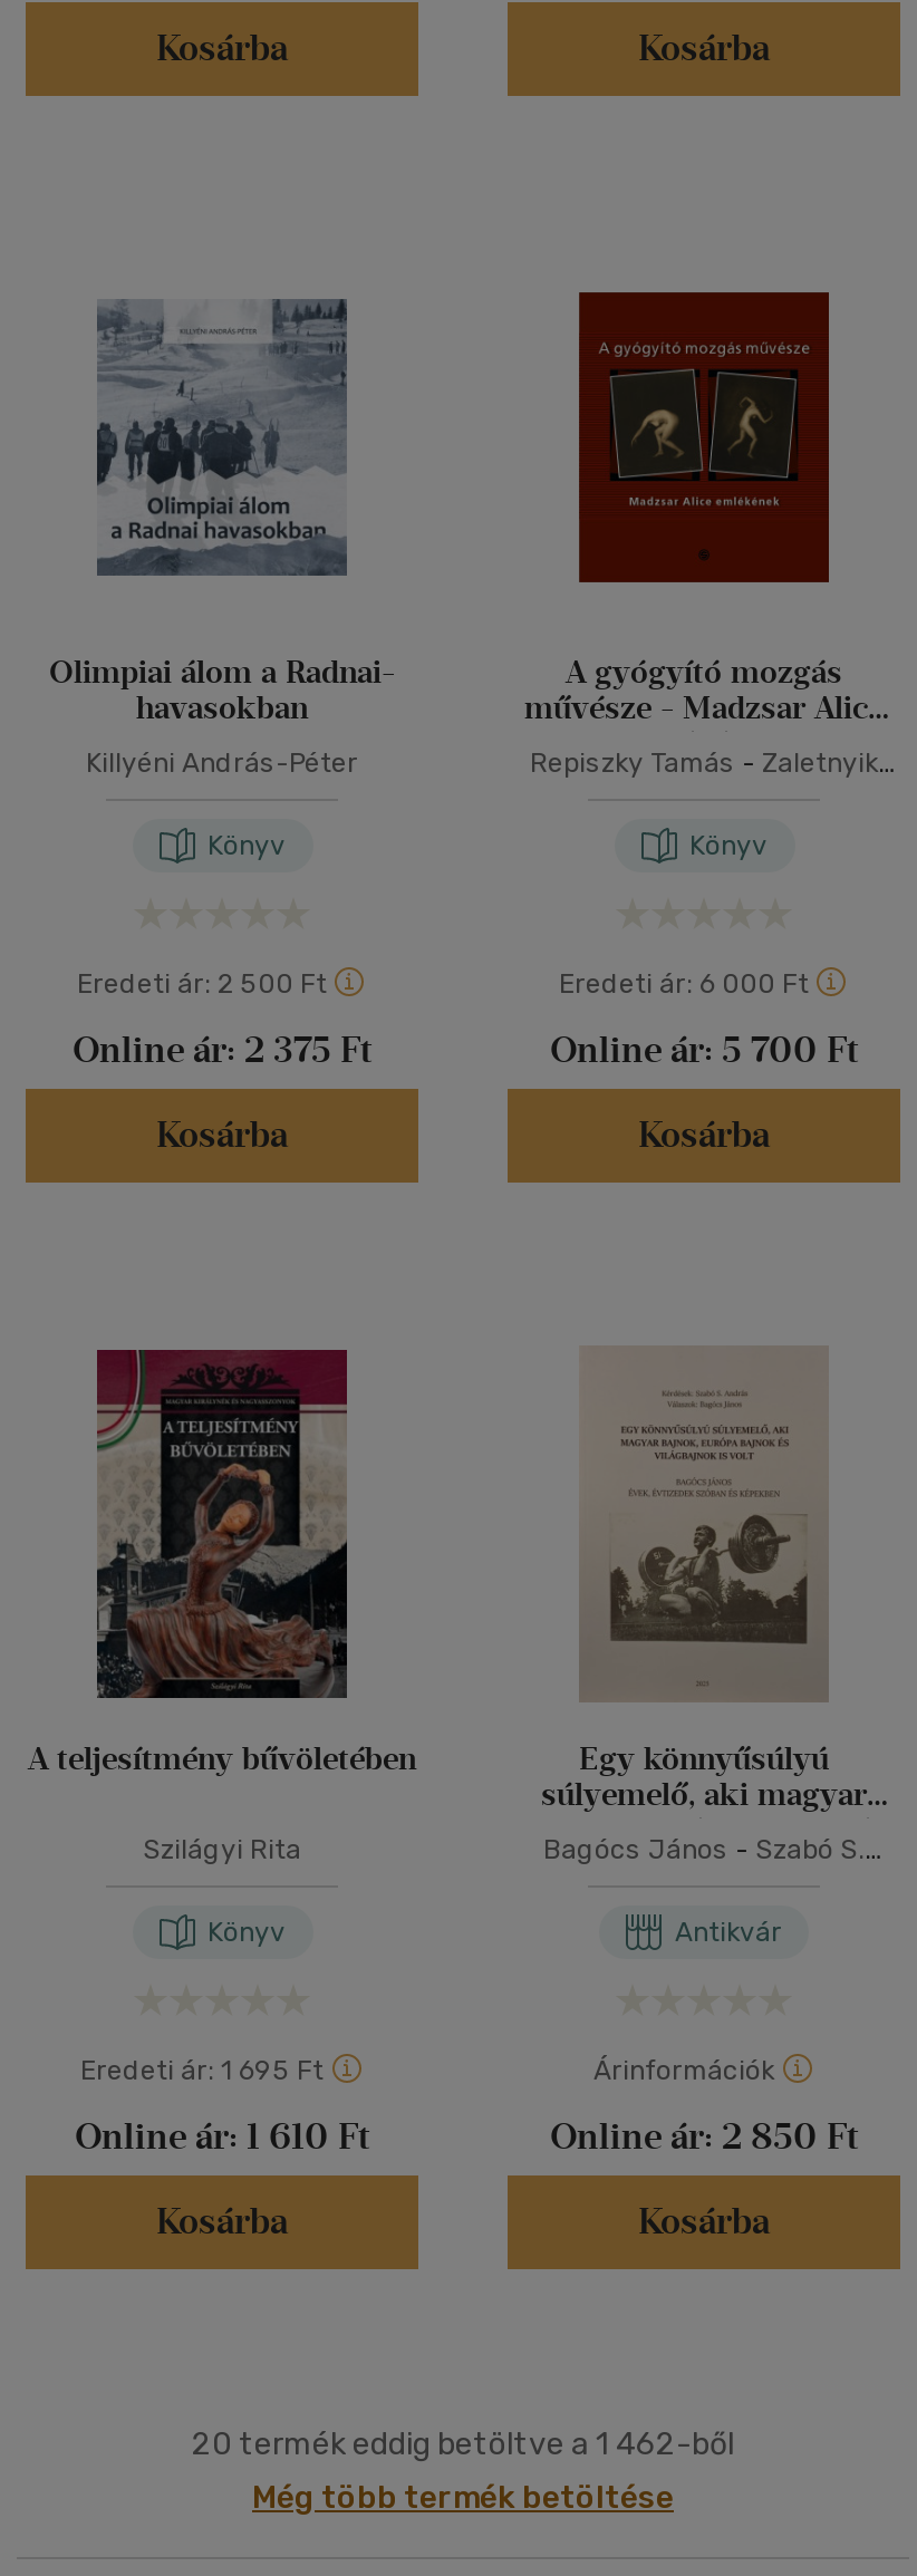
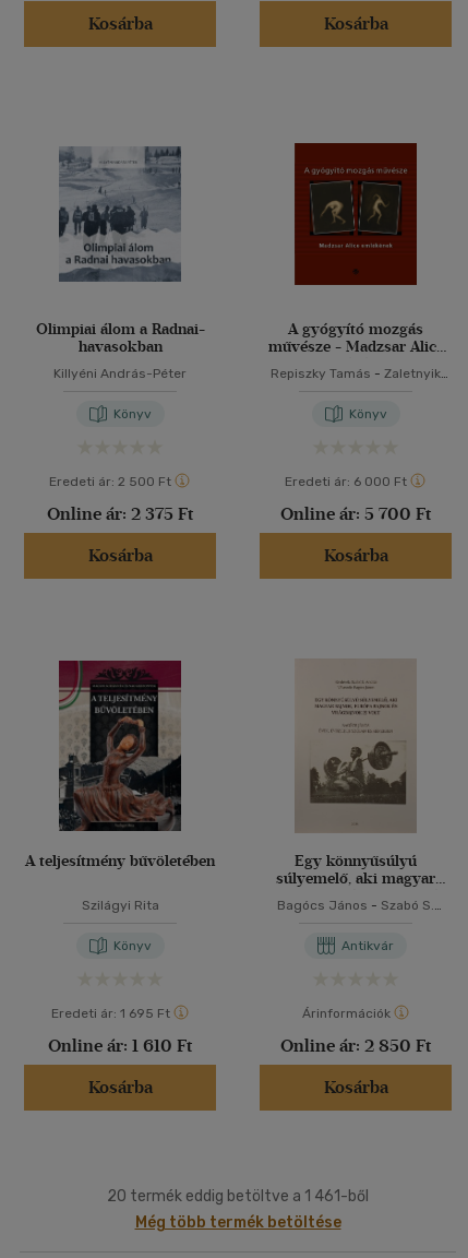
[192,2425,734,2463] 20 termék eddig betöltve a 1 462-ből -> [107,1187,369,1206] 20 termék eddig betöltve a 1 461-ből

